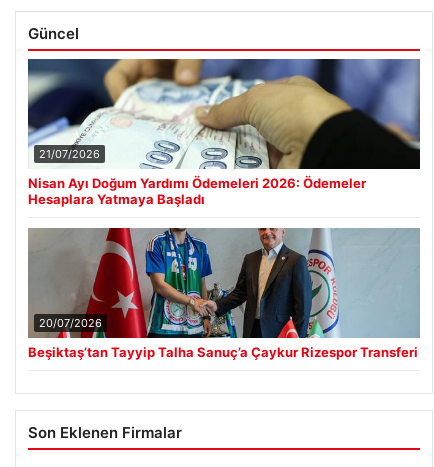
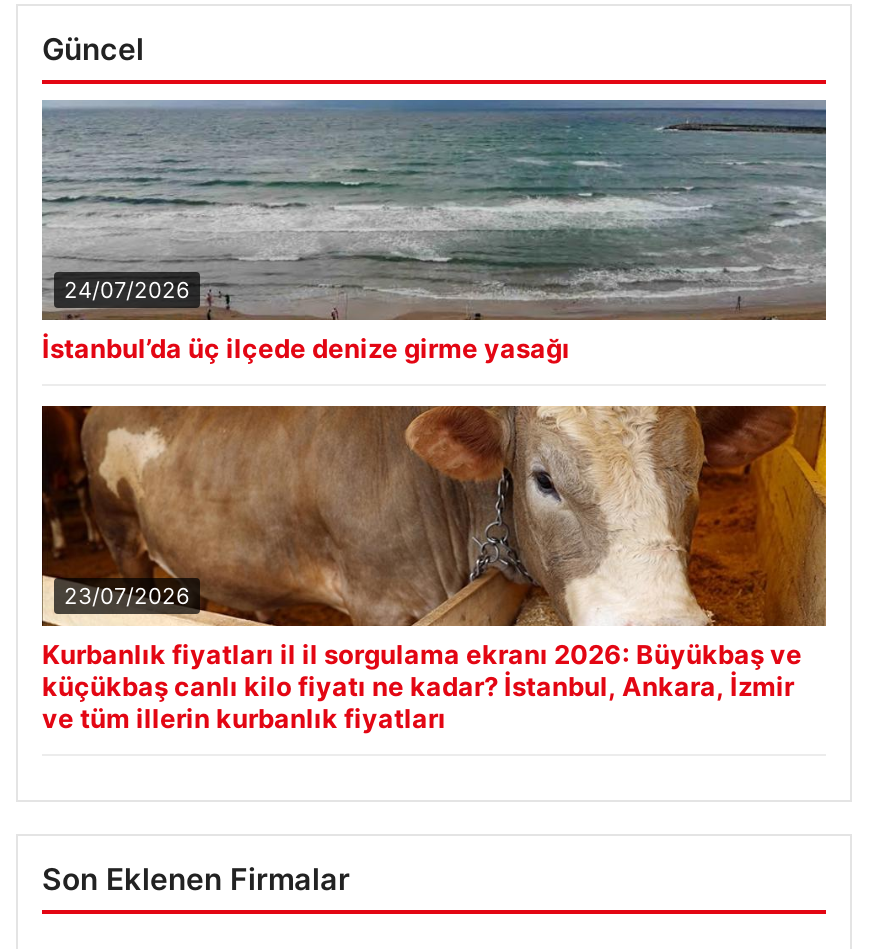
[28,58,421,170] [image] | 21/07/2026 -> [42,98,828,322] [image] | 24/07/2026
[28,175,366,207] Nisan Ayı Doğum Yardımı Ödemeleri 2026: Ödemeler | Hesaplara Yatmaya Başladı -> [42,332,570,364] İstanbul’da üç ilçede denize girme yasağı
[28,212,421,330] [image] | 20/07/2026 -> [42,404,828,622] [image] | 23/07/2026
[28,344,418,360] Beşiktaş’tan Tayyip Talha Sanuç’a Çaykur Rizespor Transferi -> [42,638,802,734] Kurbanlık fiyatları il il sorgulama ekranı 2026: Büyükbaş ve | küçükbaş canlı kilo fiyatı ne kadar? İstanbul, Ankara, İzmir | ve tüm illerin kurbanlık fiyatları

